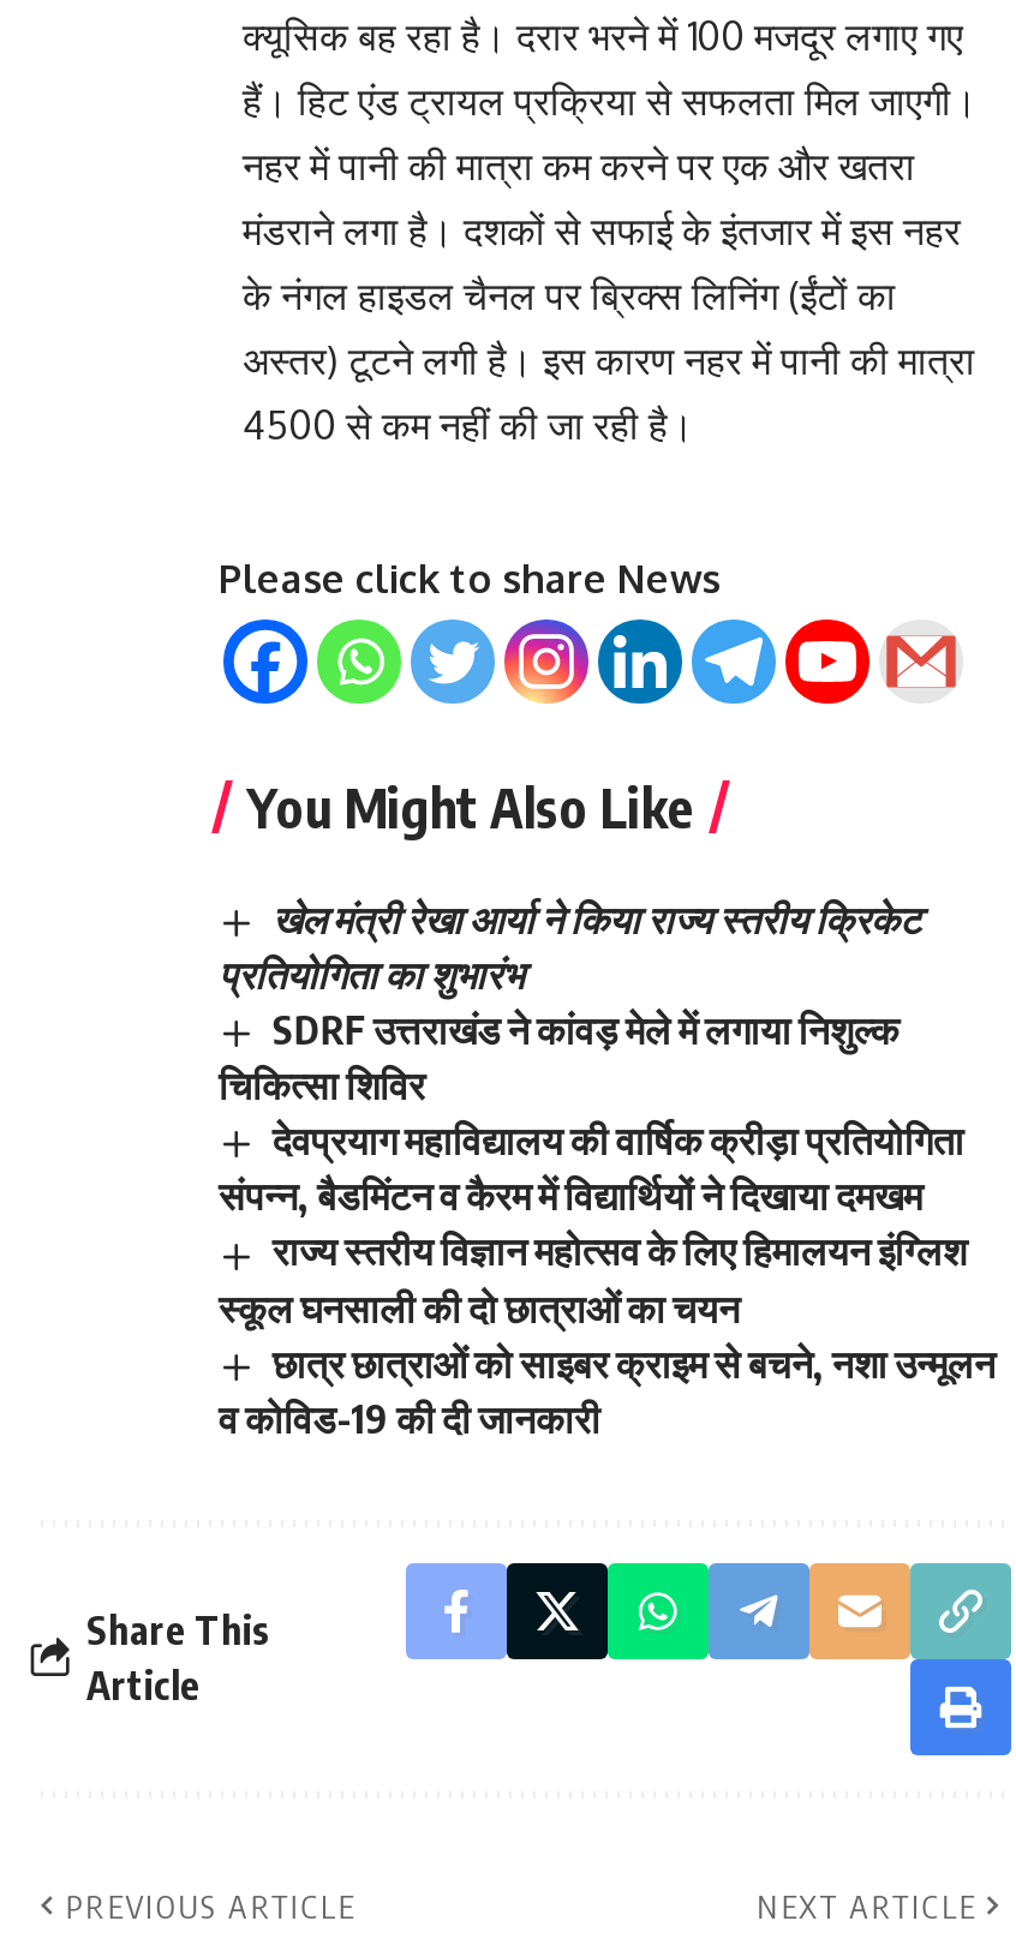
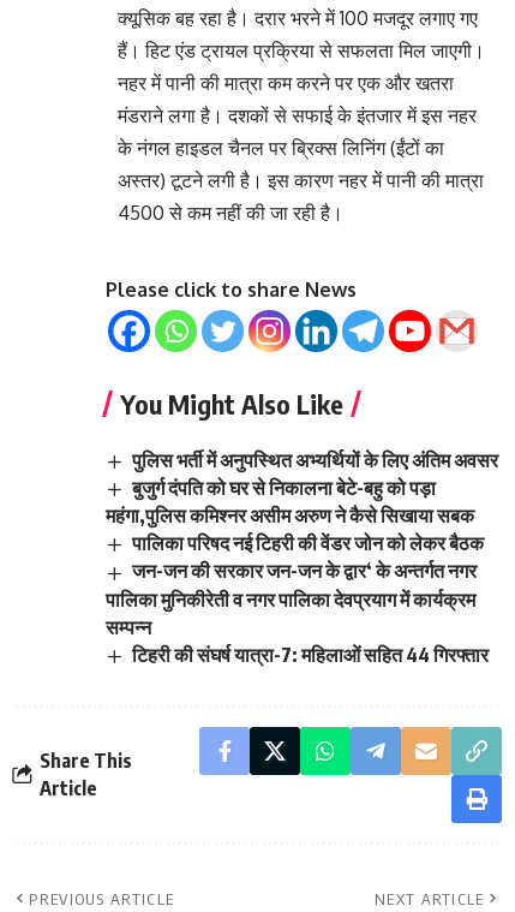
[219,896,995,1442] खेल मंत्री रेखा आर्या ने किया राज्य स्तरीय क्रिकेट | प्रतियोगिता का शुभारंभ | SDRF उत्तराखंड ने कांवड़ मेले में लगाया निशुल्क | चिकित्सा शिविर | देवप्रयाग महाविद्यालय की वार्षिक क्रीड़ा प्रतियोगिता | संपन्न, बैडमिंटन व कैरम में विद्यार्थियों ने दिखाया दमखम | राज्य स्तरीय विज्ञान महोत्सव के लिए हिमालयन इंग्लिश | स्कूल घनसाली की दो छात्राओं का चयन | छात्र छात्राओं को साइबर क्राइम से बचने, नशा उन्मूलन | व कोविड-19 की दी जानकारी -> [106,448,499,666] पुलिस भर्ती में अनुपस्थित अभ्यर्थियों के लिए अंतिम अवसर | बुजुर्ग दंपति को घर से निकालना बेटे-बहु को पड़ा | महंगा,पुलिस कमिश्नर असीम अरुण ने कैसे सिखाया सबक | पालिका परिषद नई टिहरी की वेंडर जोन को लेकर बैठक | जन-जन की सरकार जन-जन के द्वार‘ के अन्तर्गत नगर | पालिका मुनिकीरेती व नगर पालिका देवप्रयाग में कार्यक्रम | सम्पन्न | टिहरी की संघर्ष यात्रा-7: महिलाओं सहित 44 गिरफ्तार

